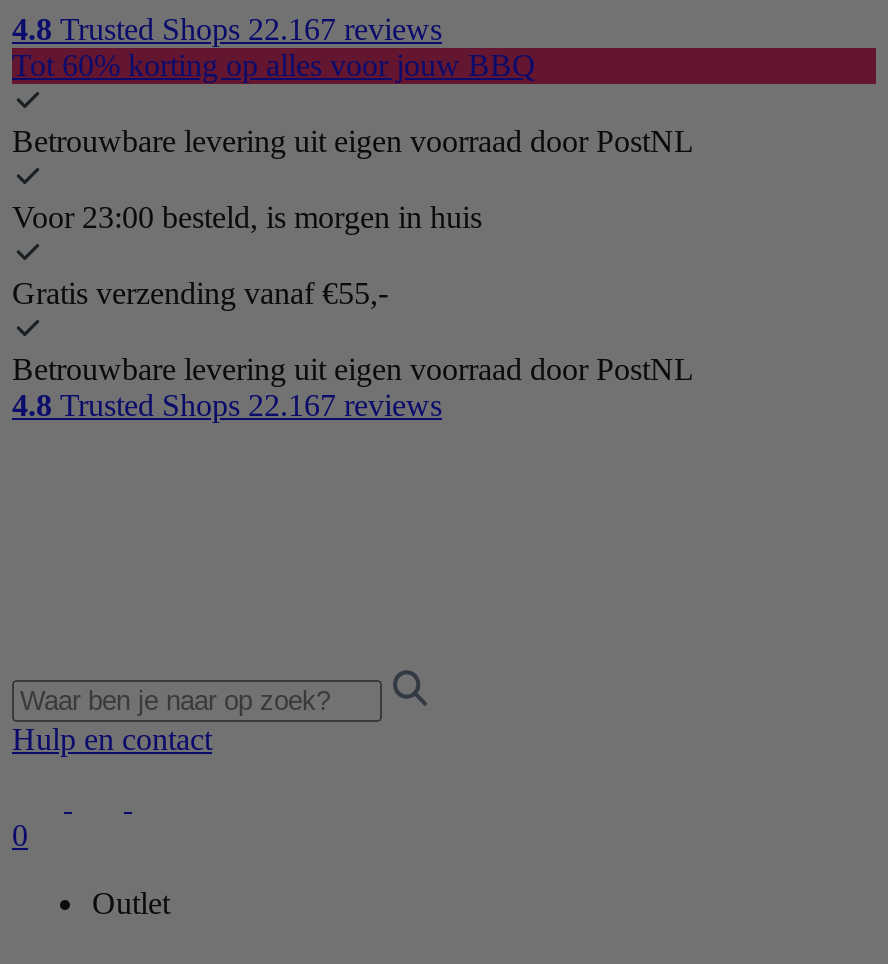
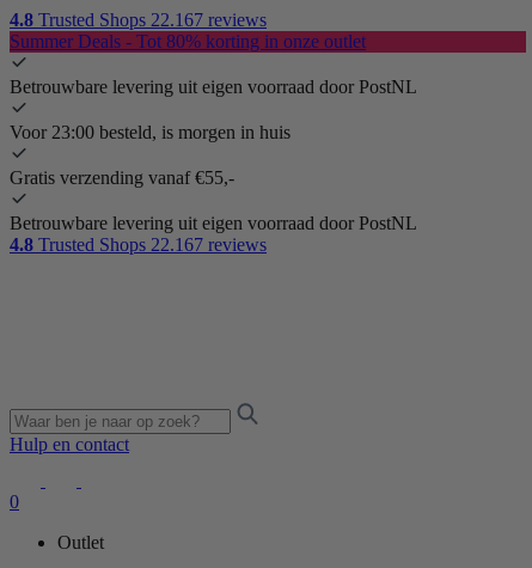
[12,48,536,82] Tot 60% korting op alles voor jouw BBQ -> [10,31,366,51] Summer Deals - Tot 80% korting in onze outlet

